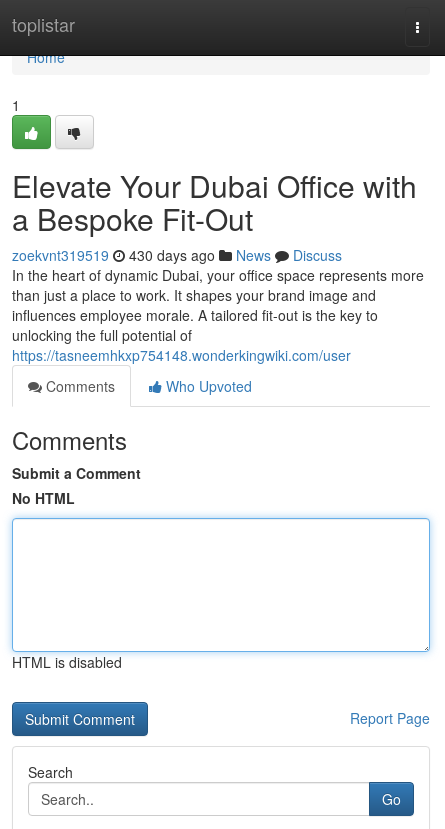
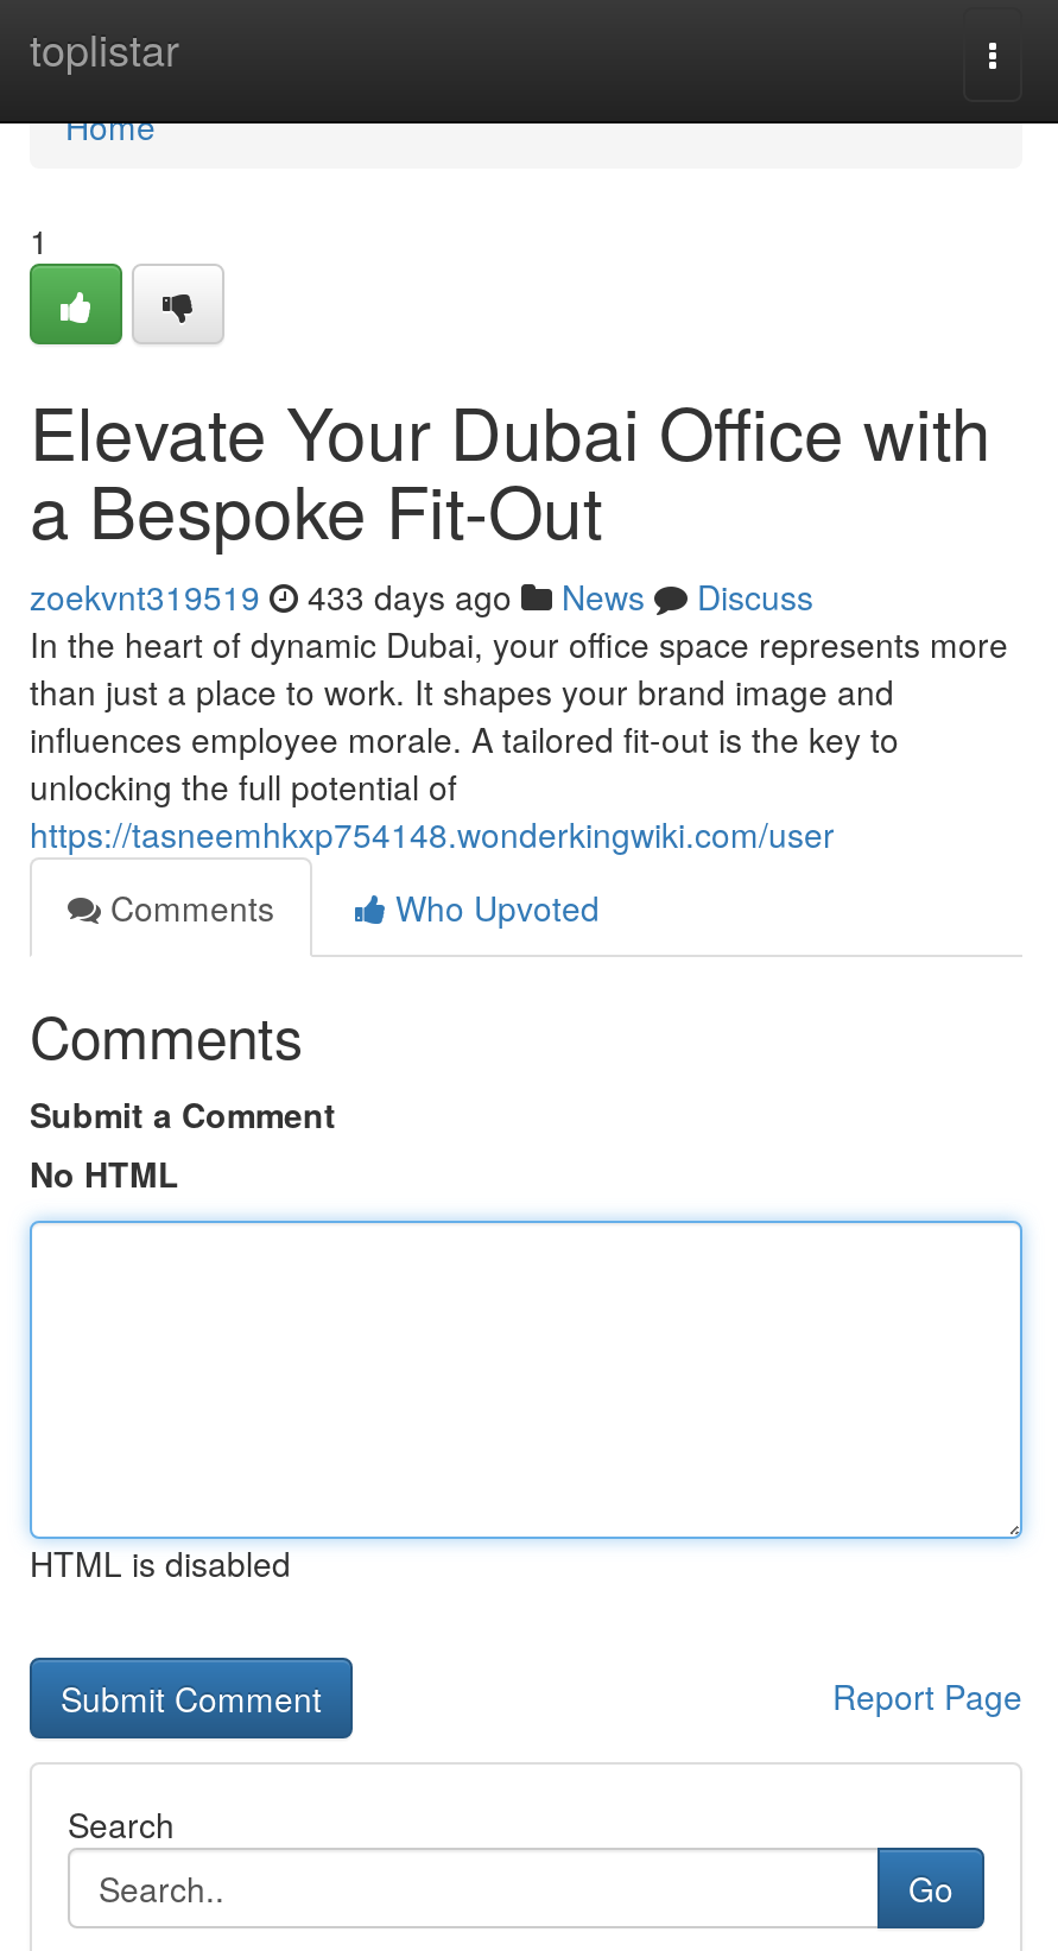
[12,245,342,265] zoekvnt319519 430 days ago News Discuss -> [30,572,813,620] zoekvnt319519 433 days ago News Discuss

